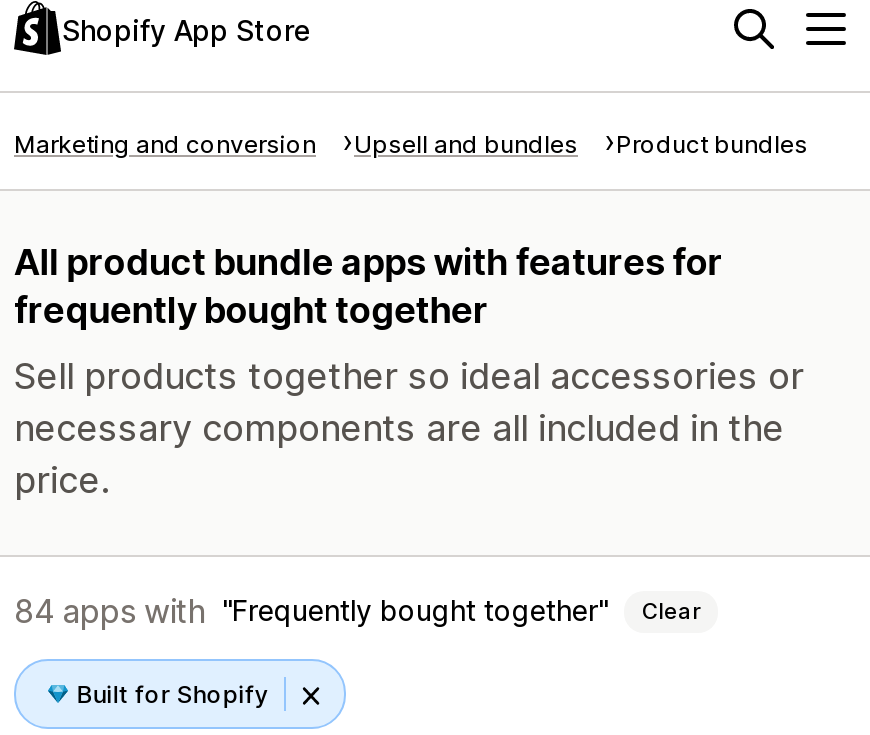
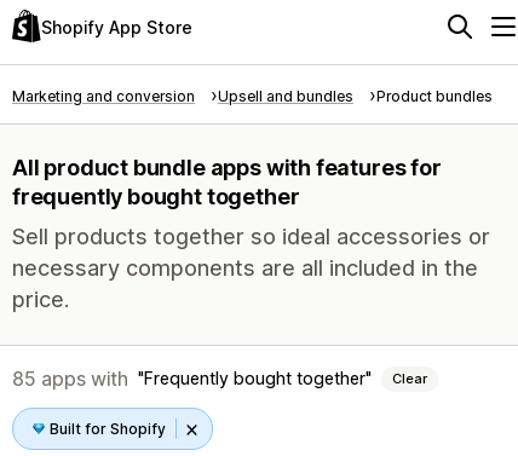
[14,591,700,631] 84 apps with Frequently bought together Clear -> [12,366,427,391] 85 apps with Frequently bought together Clear

